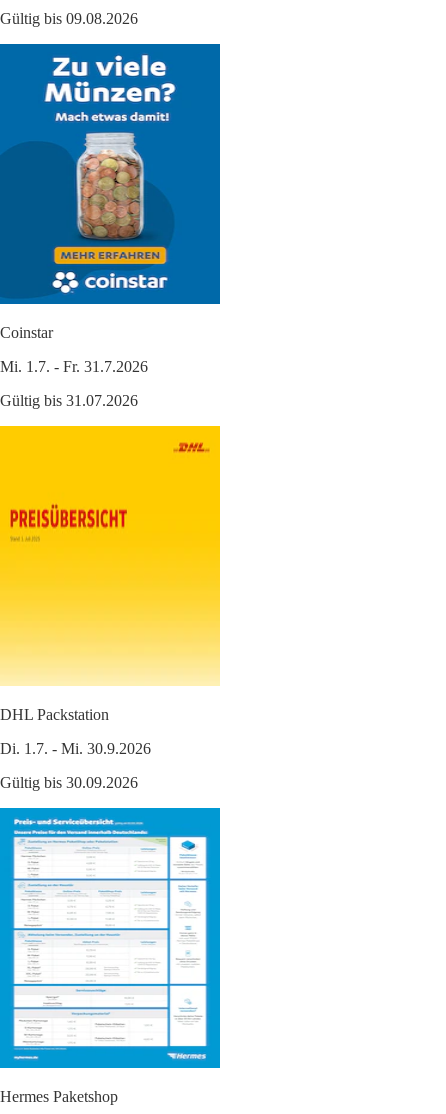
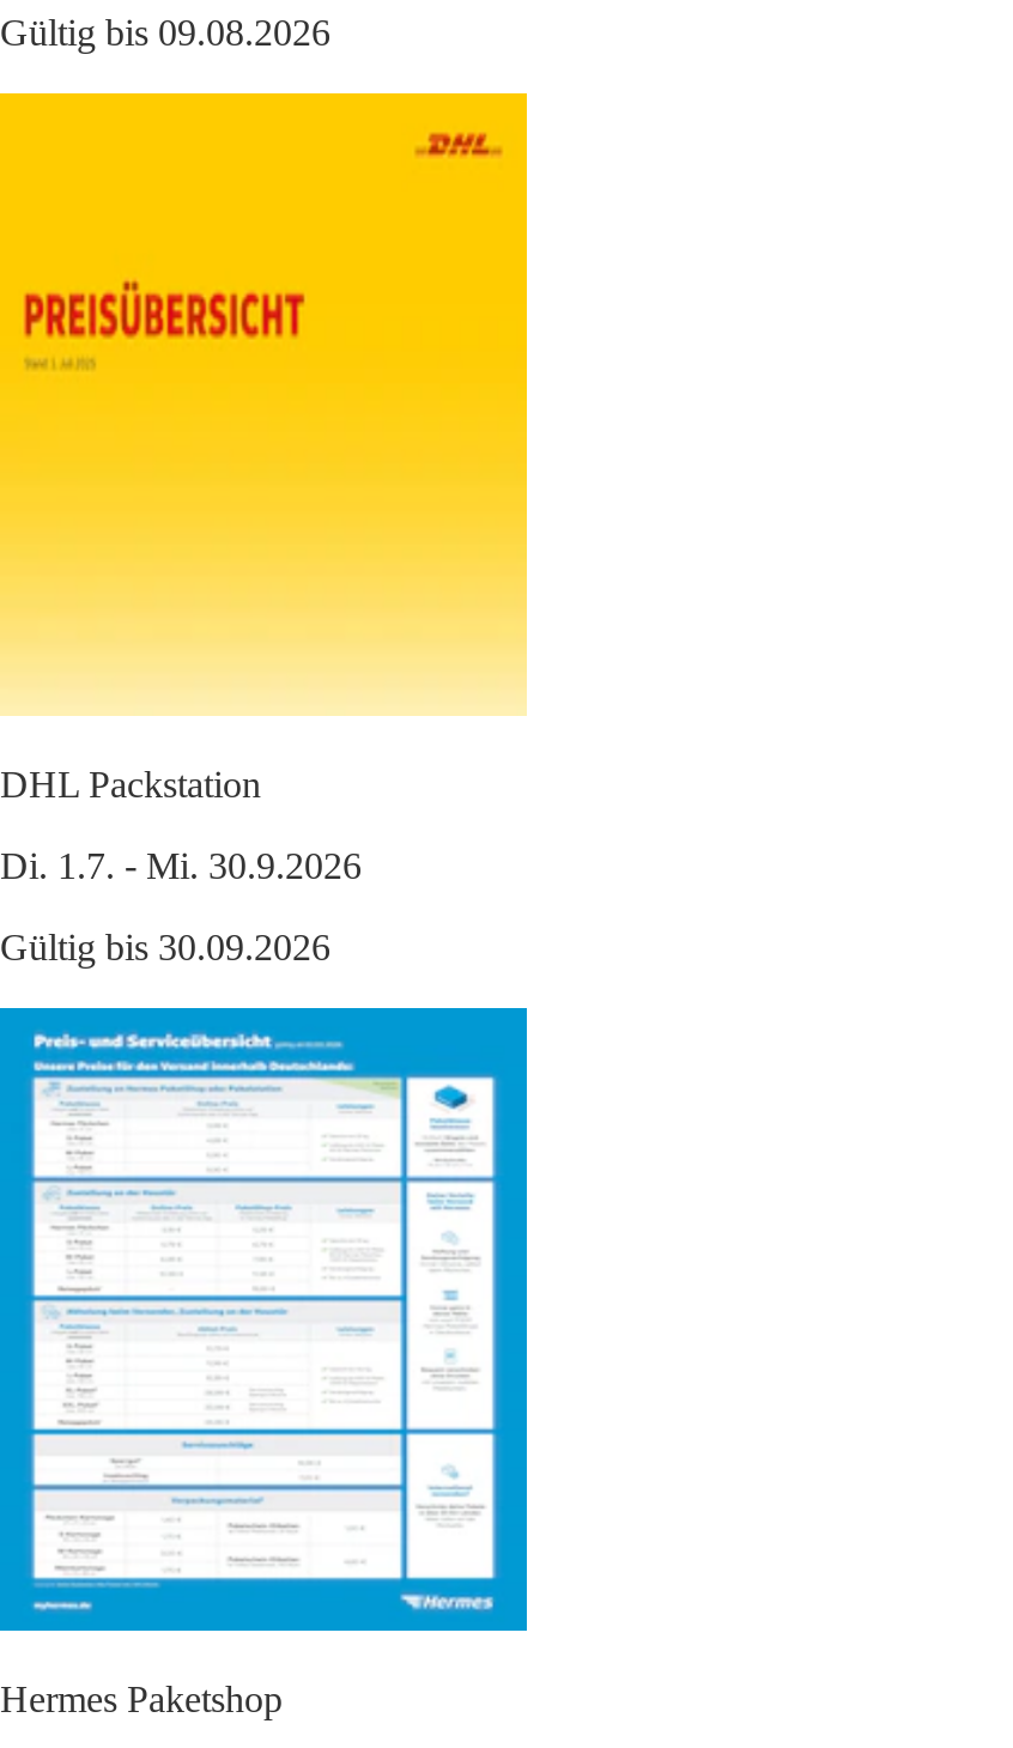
[0,43,221,409] [image] | Coinstar | Mi. 1.7. - Fr. 31.7.2026 | Gültig bis 31.07.2026 -> none

